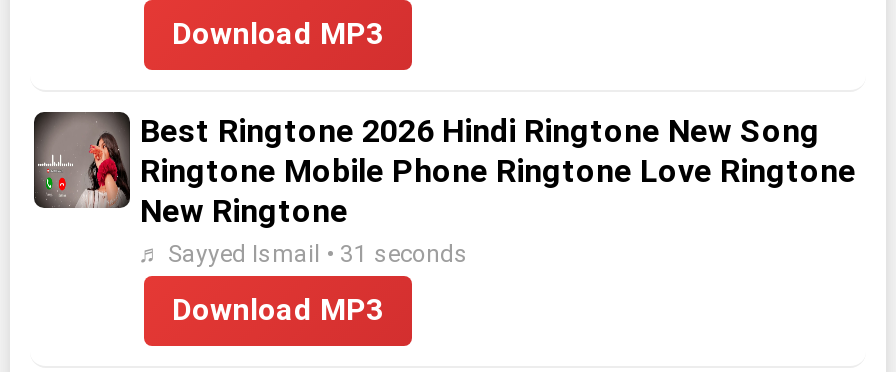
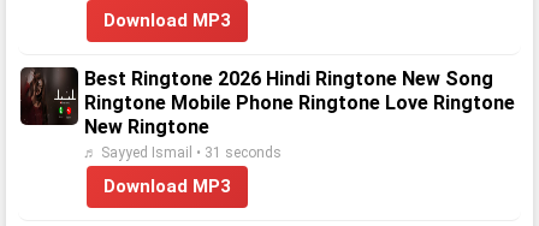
[34,112,130,210] [image] -> [22,69,77,126] [image]

